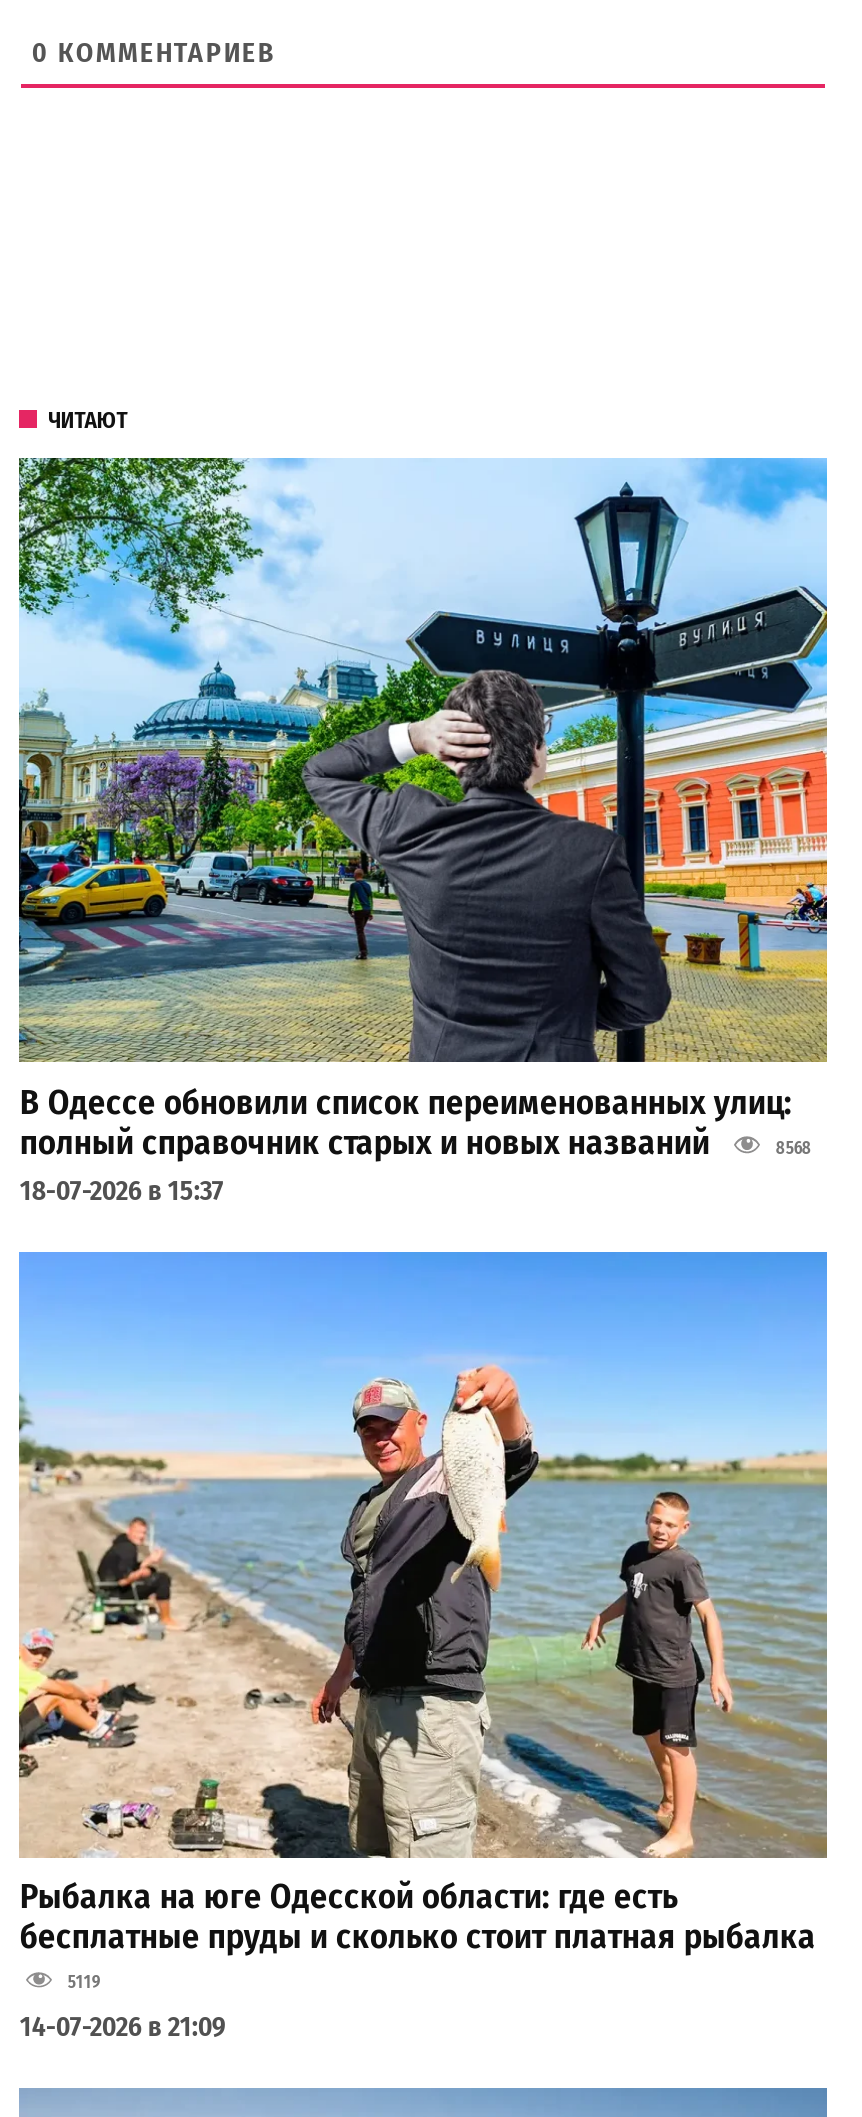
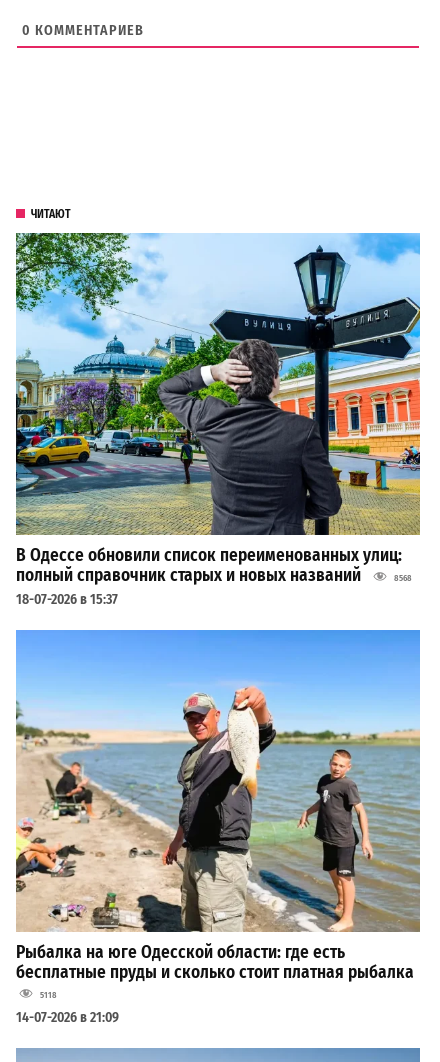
[68,1973,100,1993] 5119 -> [40,990,57,1000] 5118

